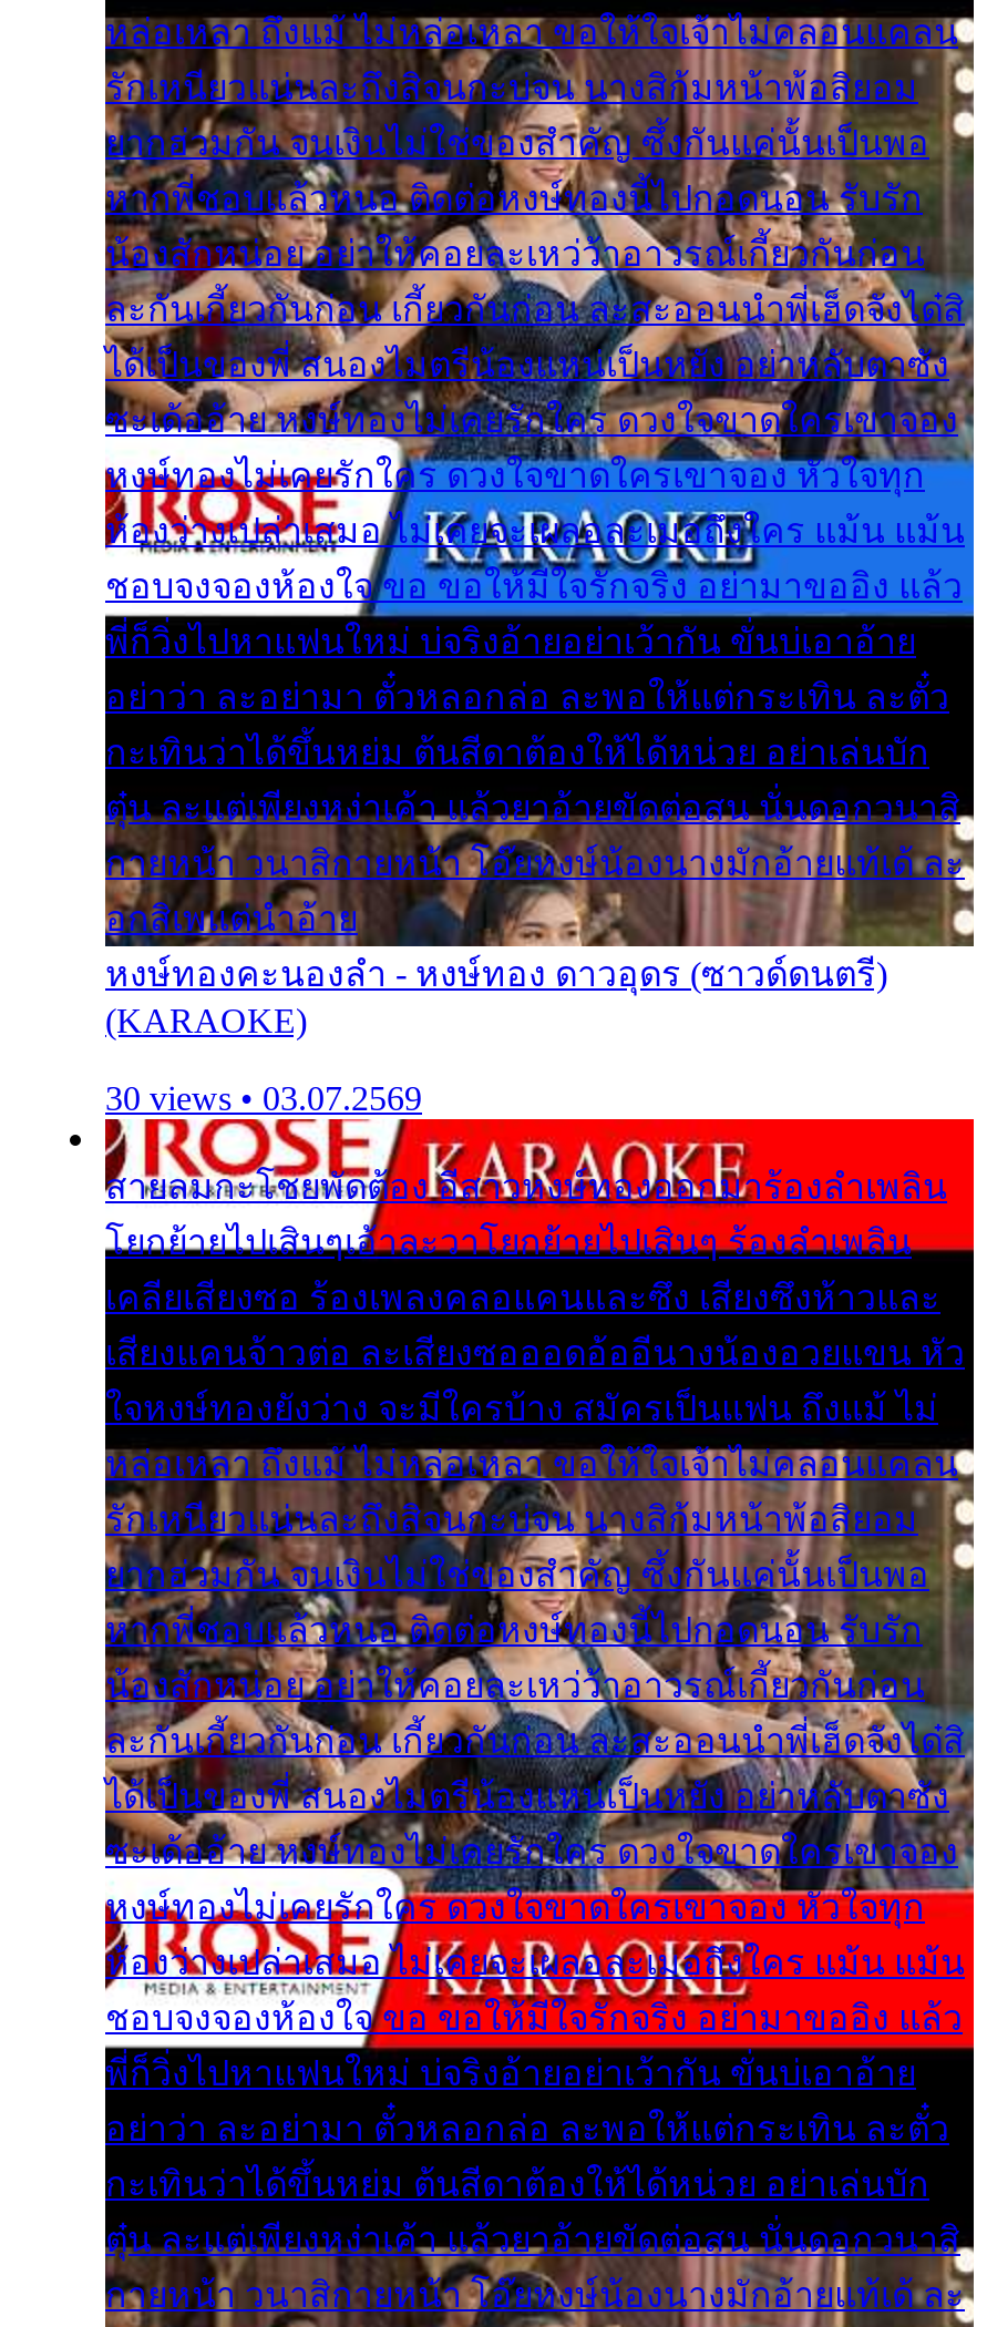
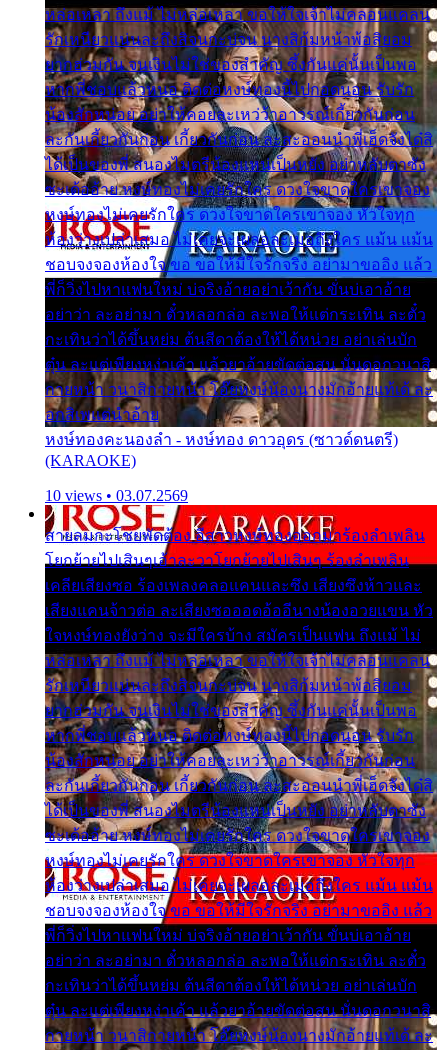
[105,1079,422,1117] 30 views • 03.07.2569 -> [45,487,188,504] 10 views • 03.07.2569

